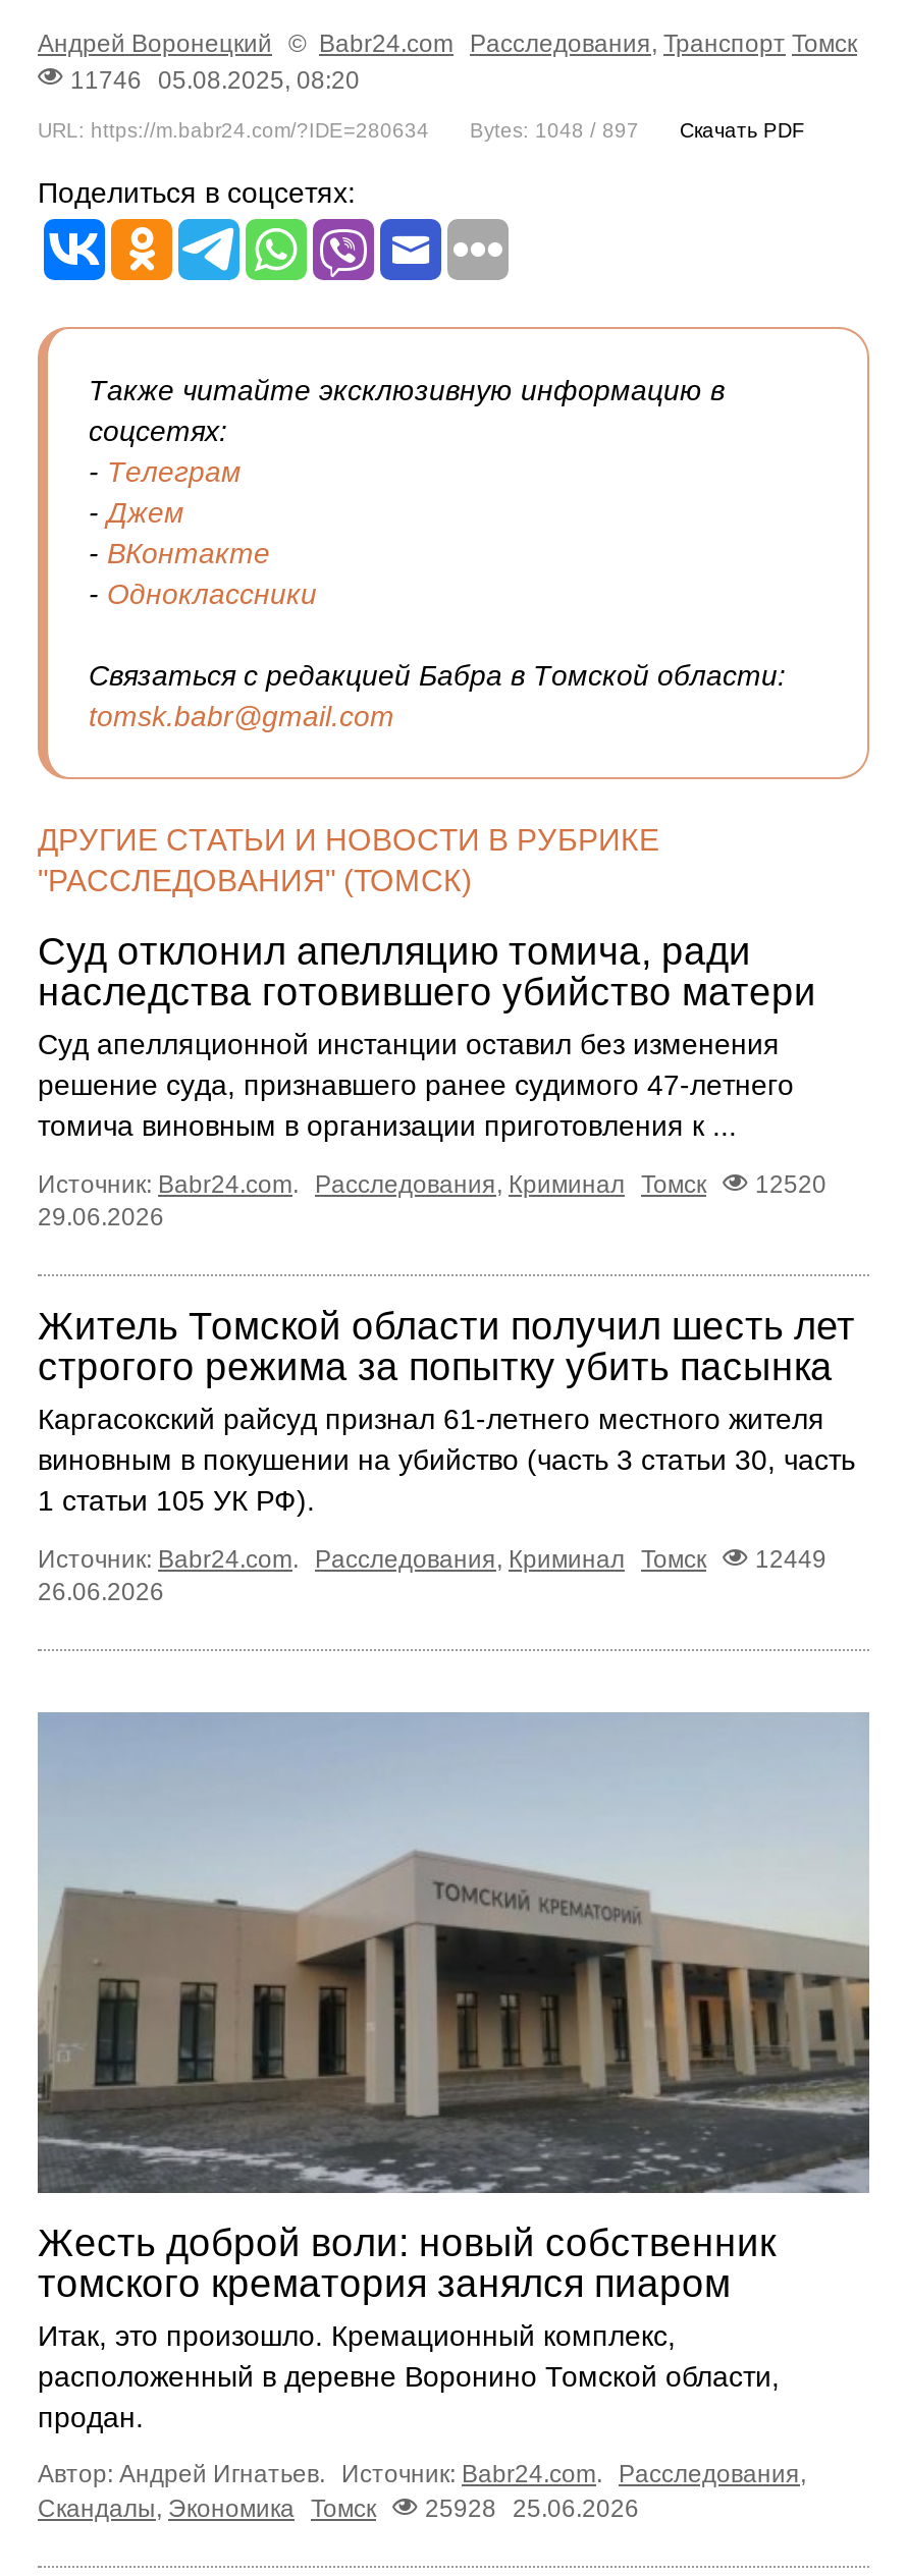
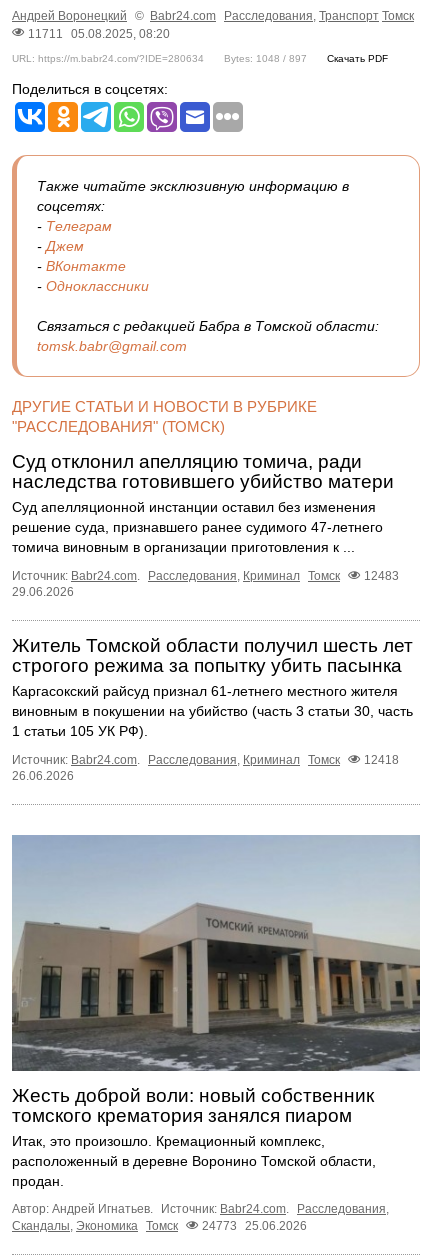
[70,65,360,94] 11746 05.08.2025, 08:20 -> [28,26,170,40] 11711 05.08.2025, 08:20
[38,1170,826,1198] Источник: Babr24.com. Расследования, Криминал Томск 12520 -> [12,569,399,583] Источник: Babr24.com. Расследования, Криминал Томск 12483
[38,1545,826,1573] Источник: Babr24.com. Расследования, Криминал Томск 12449 -> [12,753,399,767] Источник: Babr24.com. Расследования, Криминал Томск 12418
[38,2496,639,2524] Скандалы, Экономика Томск 25928 25.06.2026 -> [12,1219,307,1233] Скандалы, Экономика Томск 24773 25.06.2026

